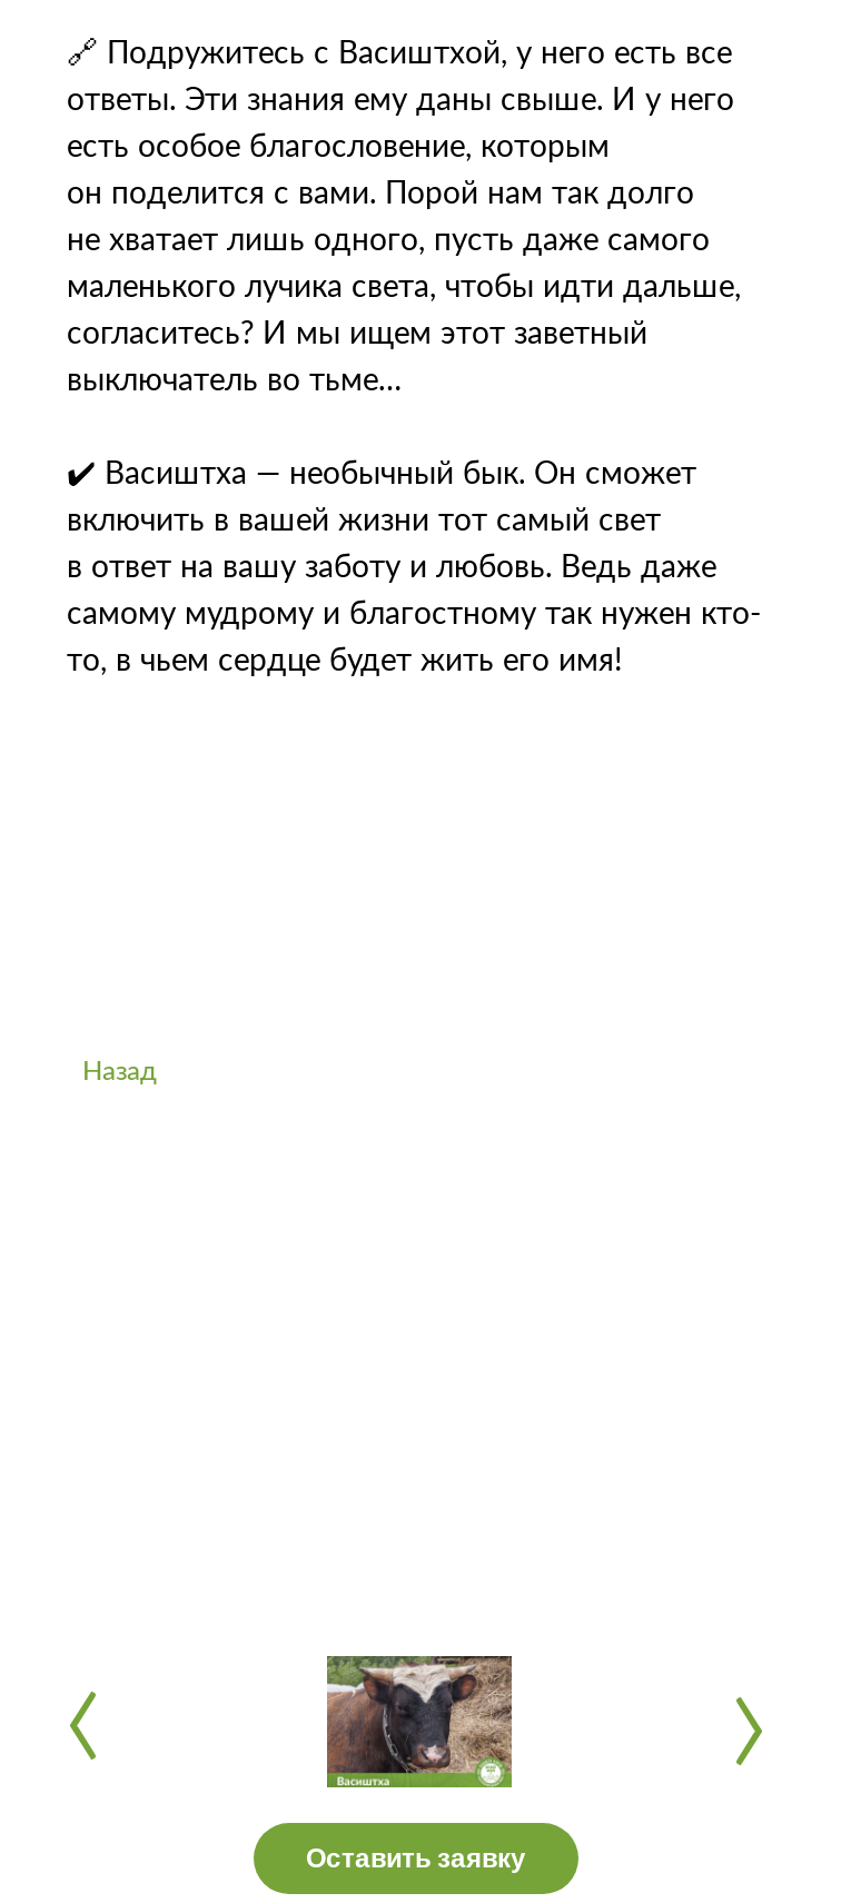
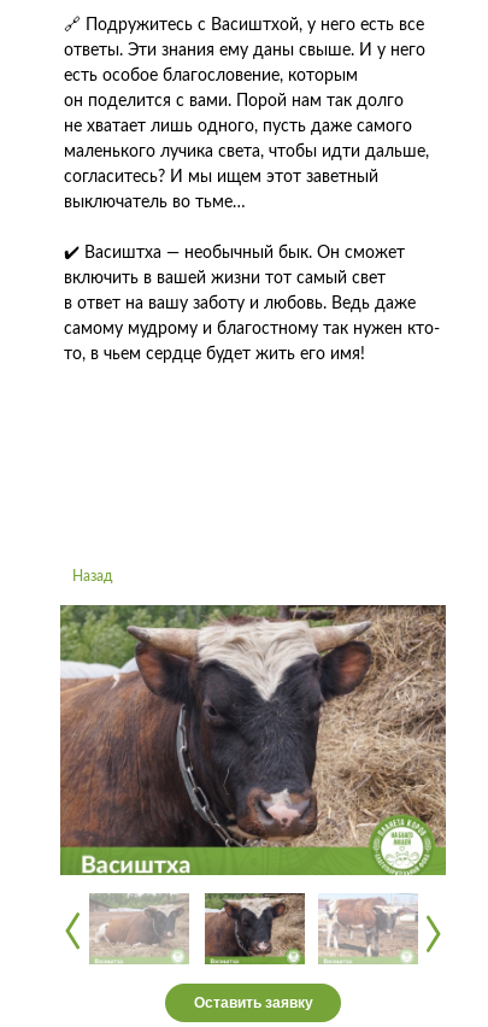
none -> [59,604,447,876] [image]
none -> [92,892,190,966] [image]
none -> [317,893,416,966] [image]

